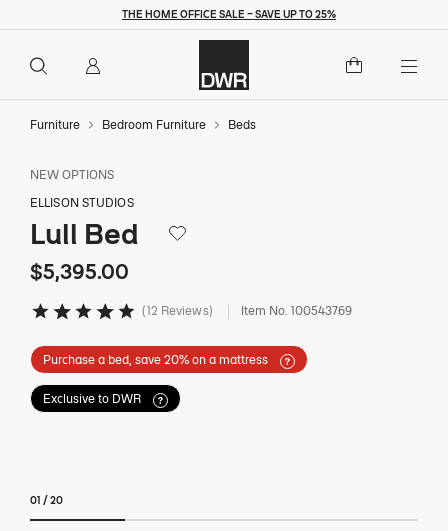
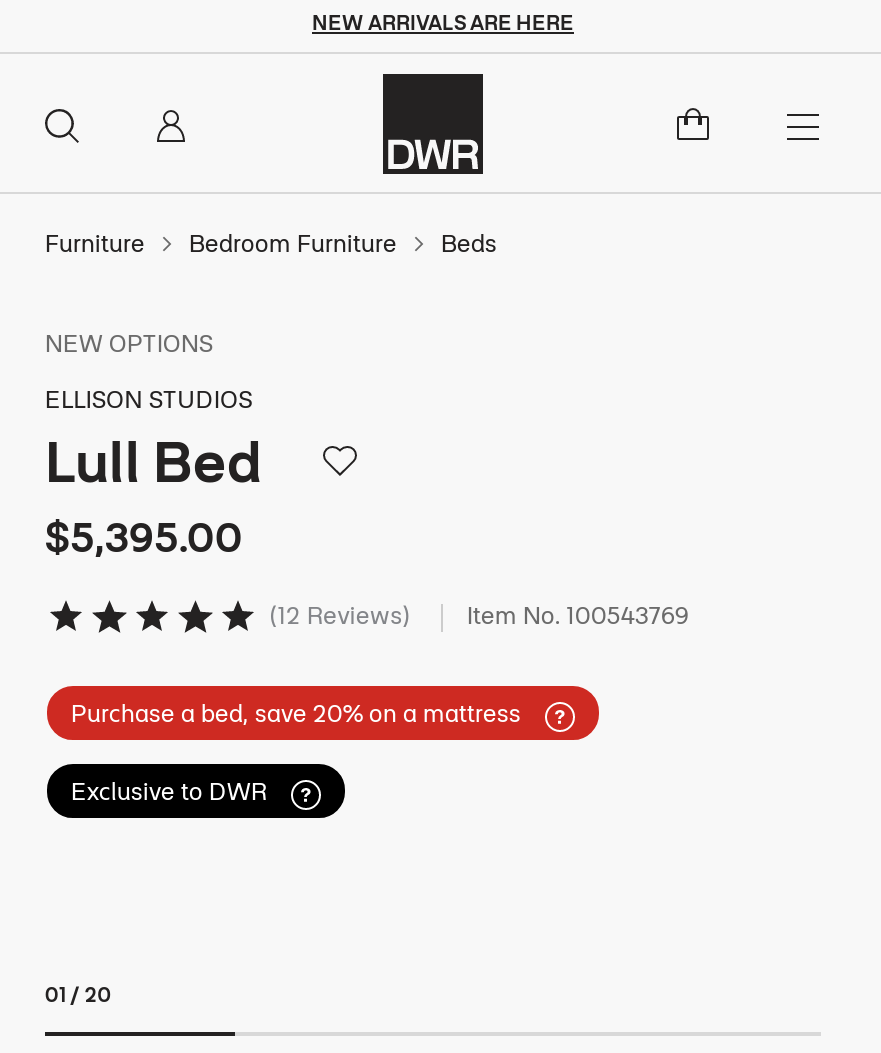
[122,8,336,20] THE HOME OFFICE SALE – SAVE UP TO 25% -> [312,10,574,34] NEW ARRIVALS ARE HERE

